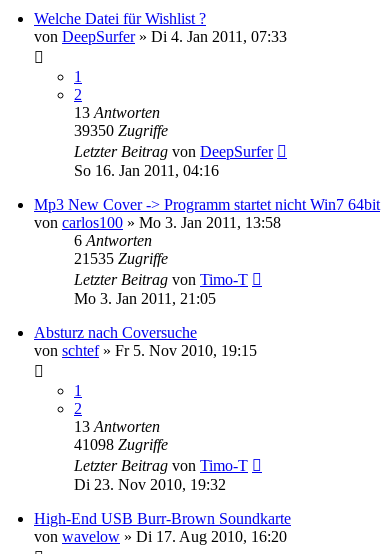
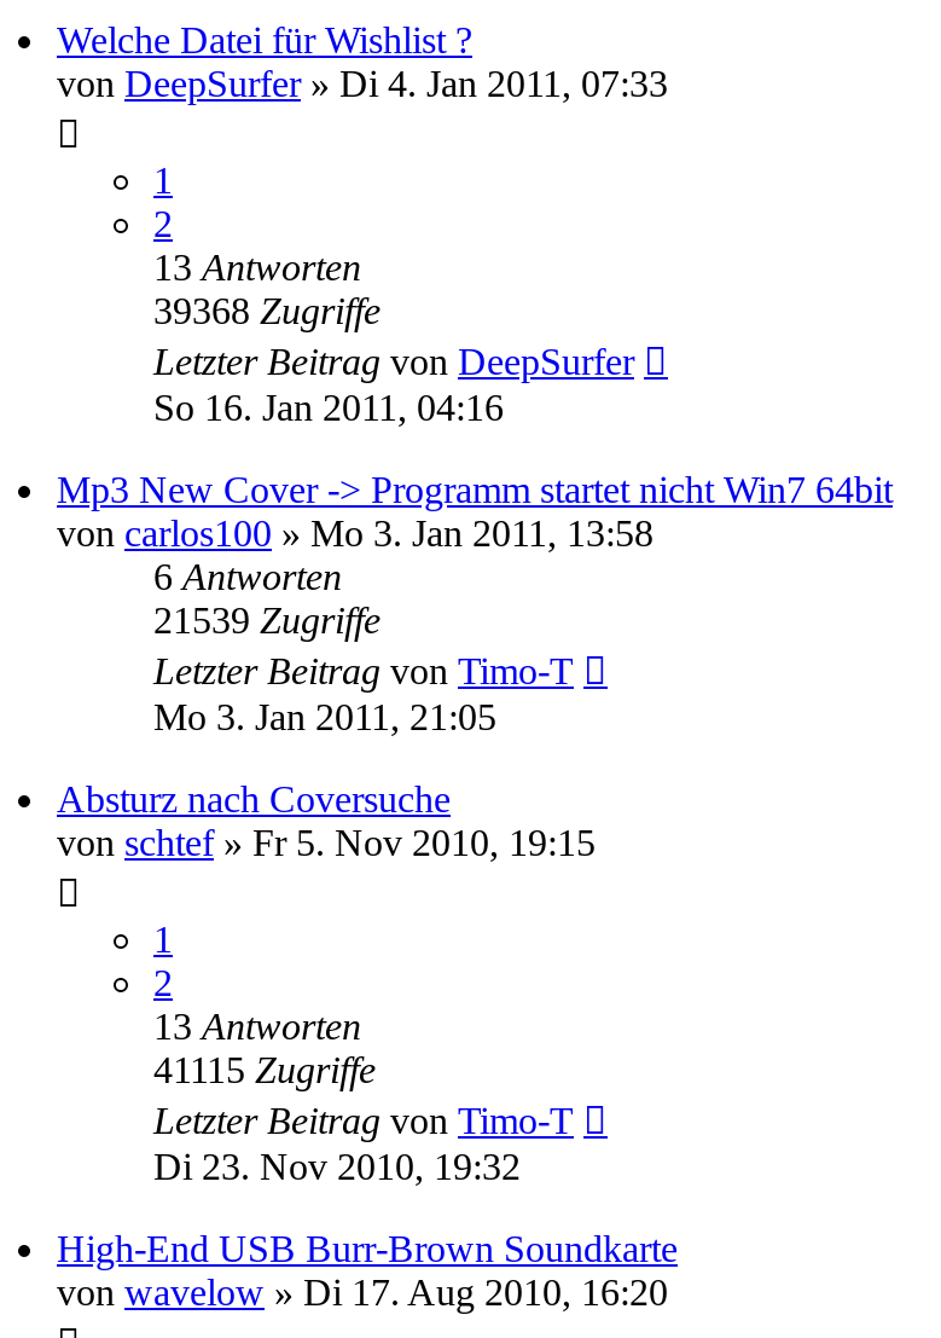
[74,122,168,139] 39350 Zugriffe -> [153,290,381,331] 39368 Zugriffe
[74,250,168,267] 21535 Zugriffe -> [153,600,381,641] 21539 Zugriffe
[74,436,168,453] 41098 Zugriffe -> [153,1049,376,1090] 41115 Zugriffe

